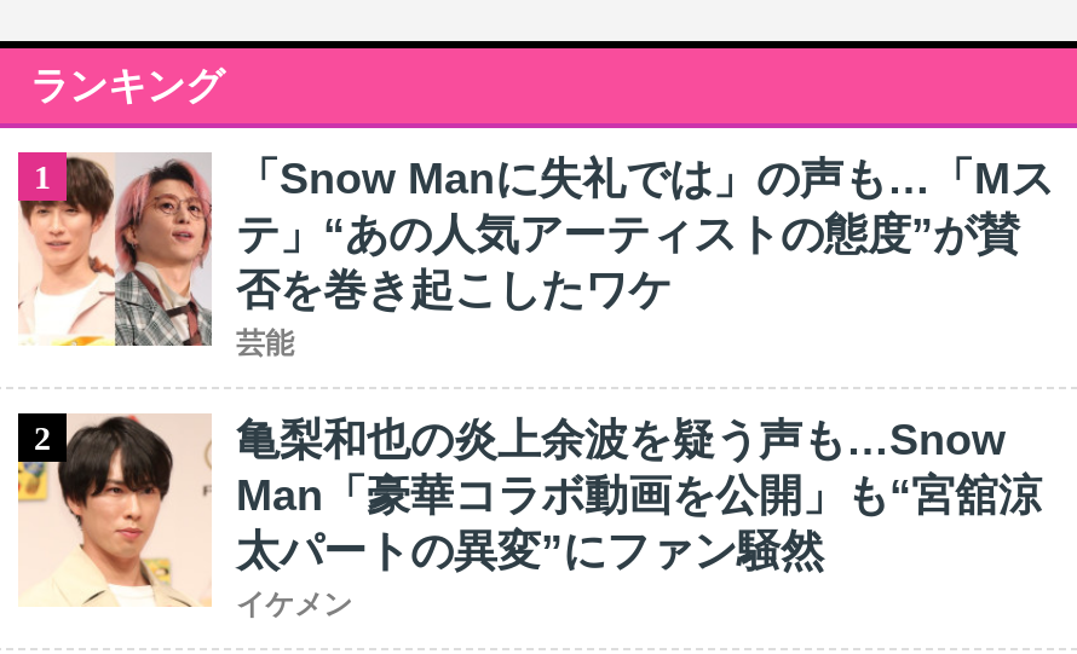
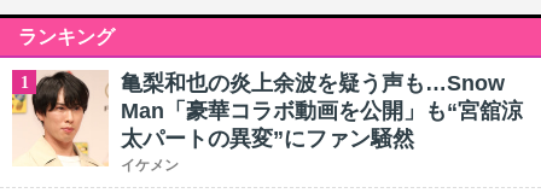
[18,155,1054,456] [image] | 「Snow Manに失礼では」の声も…「Mス | テ」“あの人気アーティストの態度”が賛 | 否を巻き起こしたワケ | 芸能 | 2 -> none

